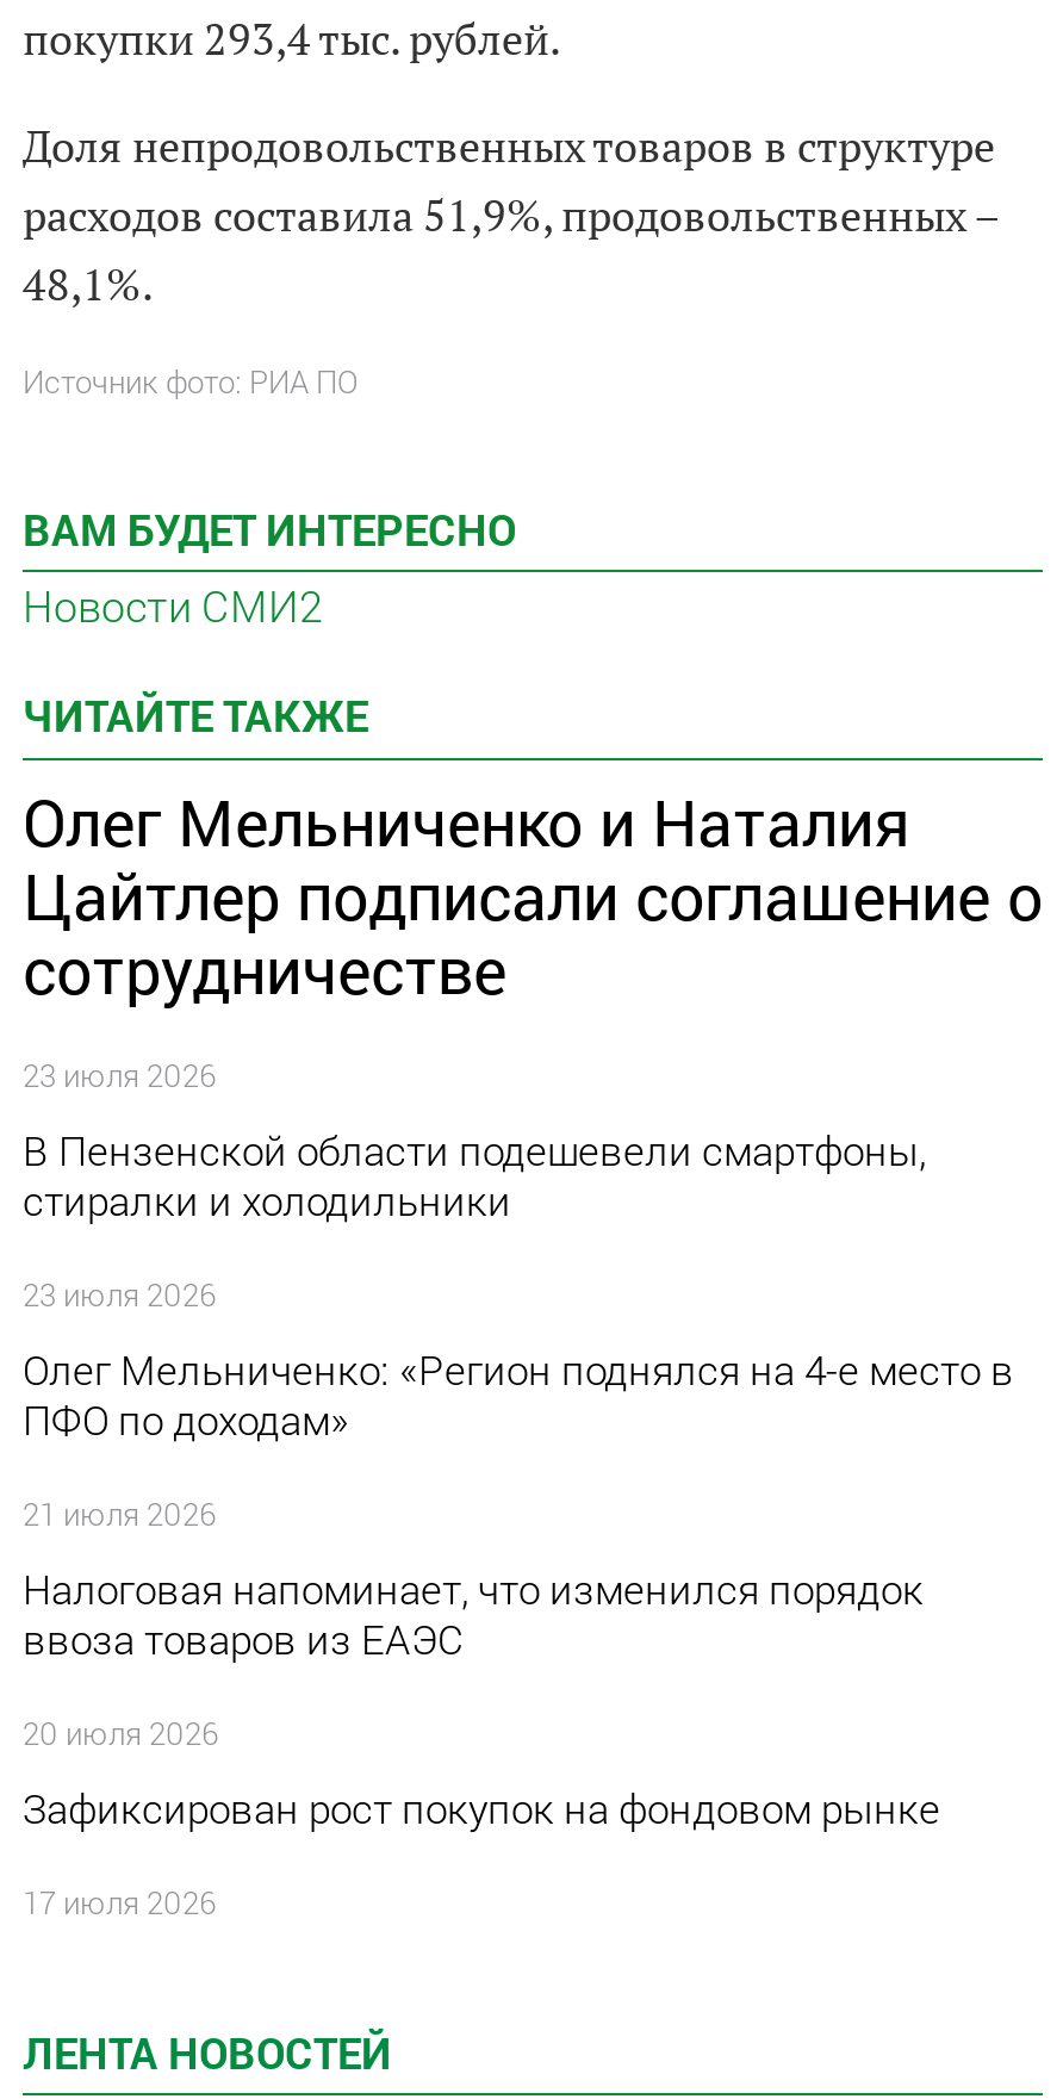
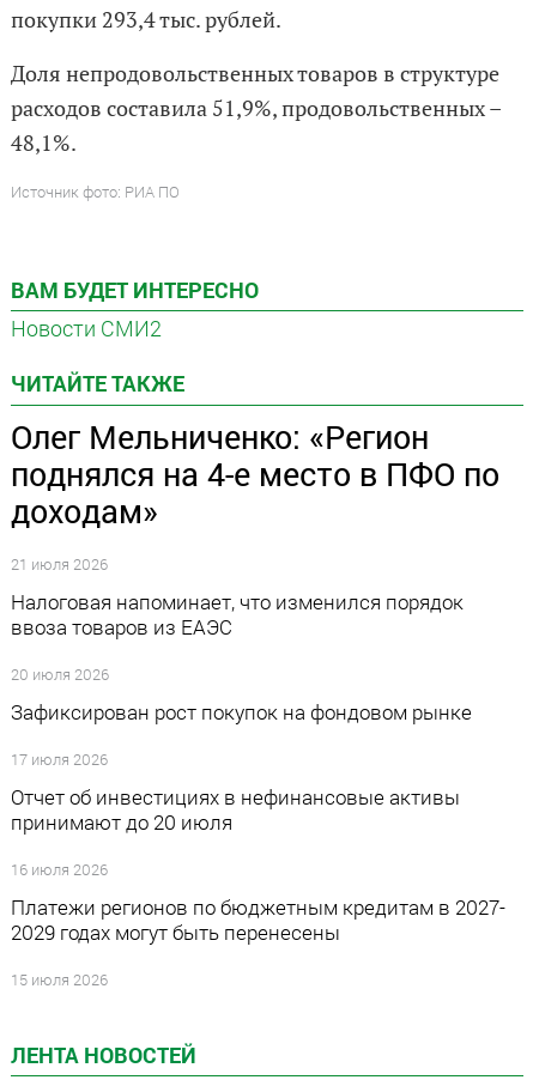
[23,779,1043,1447] Олег Мельниченко и Наталия | Цайтлер подписали соглашение о | сотрудничестве | 23 июля 2026 | В Пензенской области подешевели смартфоны, | стиралки и холодильники | 23 июля 2026 | Олег Мельниченко: «Регион поднялся на 4-е место в | ПФО по доходам» -> [11,415,499,531] Олег Мельниченко: «Регион | поднялся на 4-е место в ПФО по | доходам»
moved [23,1492,940,1923] -> [11,553,472,770]: 21 июля 2026 | Налоговая напоминает, что изменился порядок | ввоза товаров из ЕАЭС | 20 июля 2026 | Зафиксирован рост покупок на фондовом рынке | 17 июля 2026
none -> [11,783,505,990] Отчет об инвестициях в нефинансовые активы | принимают до 20 июля | 16 июля 2026 | Платежи регионов по бюджетным кредитам в 2027- | 2029 годах могут быть перенесены | 15 июля 2026

